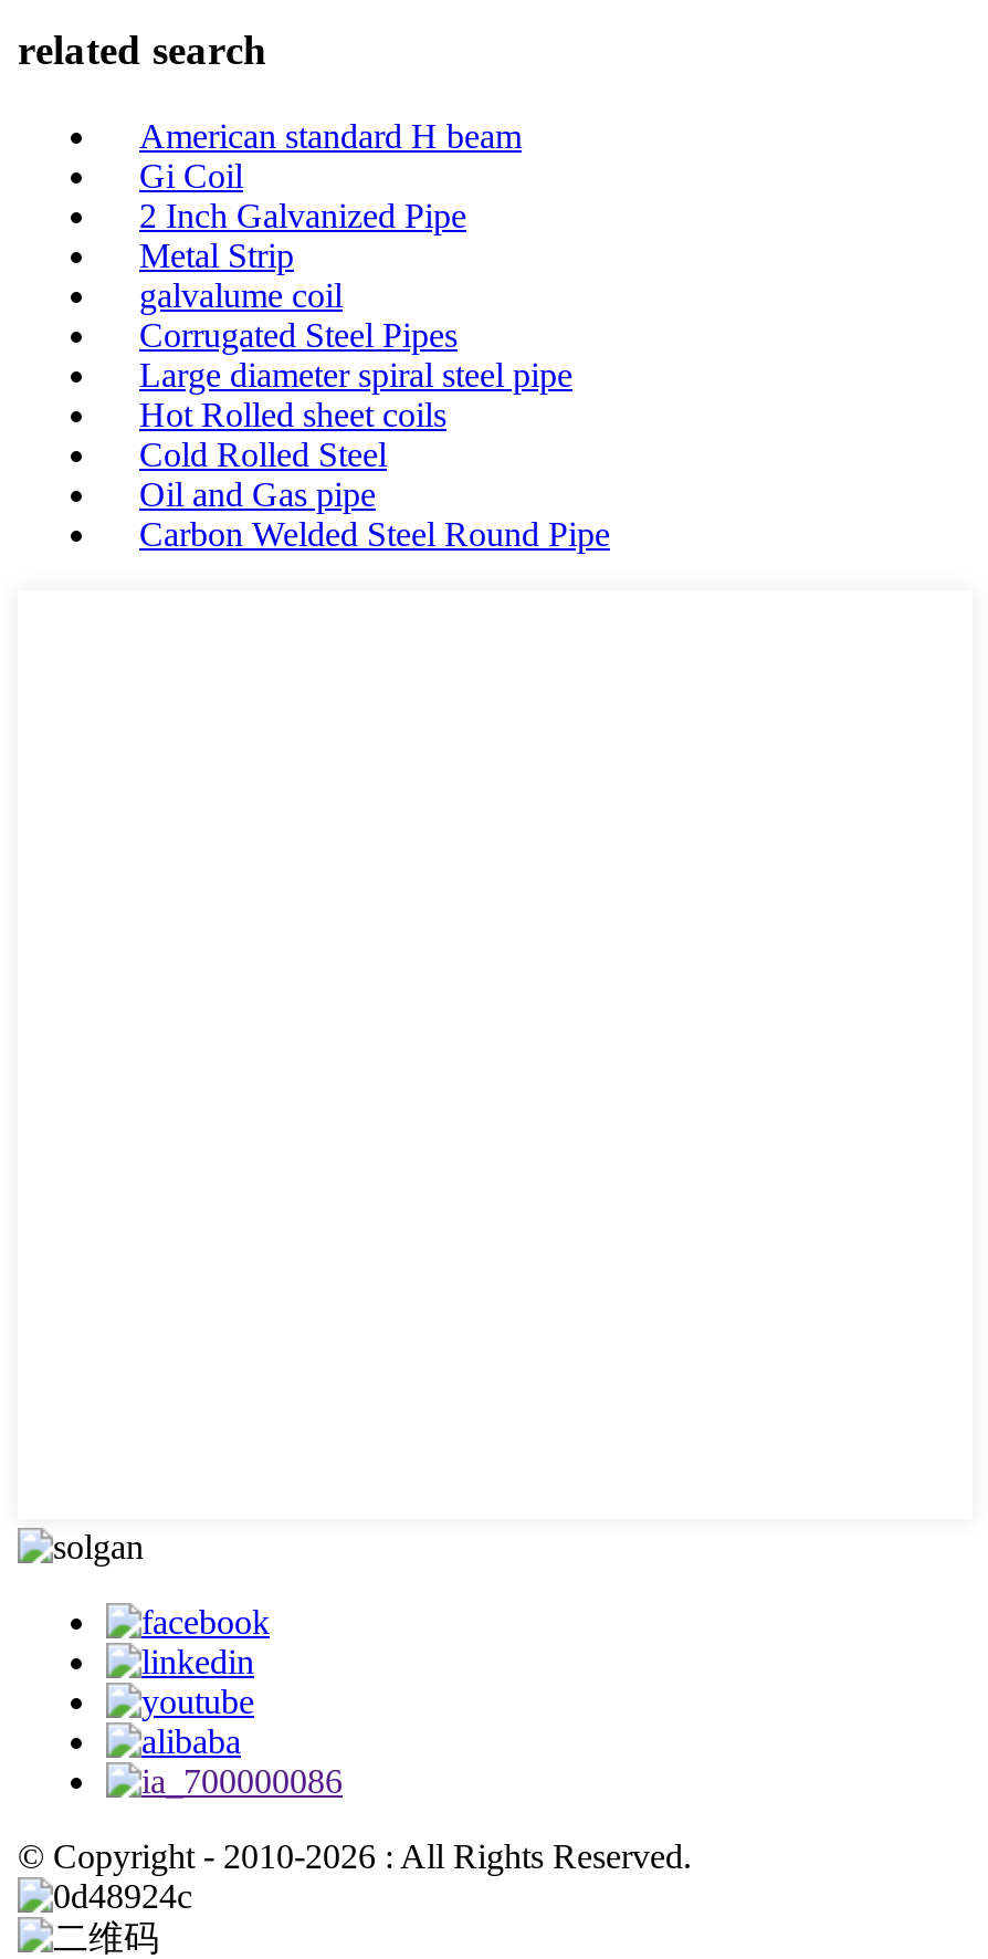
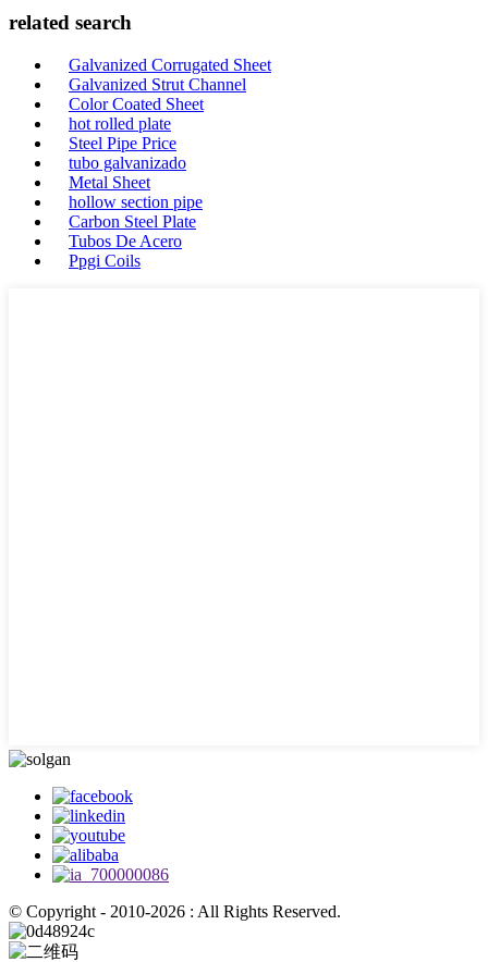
[139,117,610,552] American standard H beam | Gi Coil | 2 Inch Galvanized Pipe | Metal Strip | galvalume coil | Corrugated Steel Pipes | Large diameter spiral steel pipe | Hot Rolled sheet coils | Cold Rolled Steel | Oil and Gas pipe | Carbon Welded Steel Round Pipe -> [69,55,271,270] Galvanized Corrugated Sheet | Galvanized Strut Channel | Color Coated Sheet | hot rolled plate | Steel Pipe Price | tubo galvanizado | Metal Sheet | hollow section pipe | Carbon Steel Plate | Tubos De Acero | Ppgi Coils

